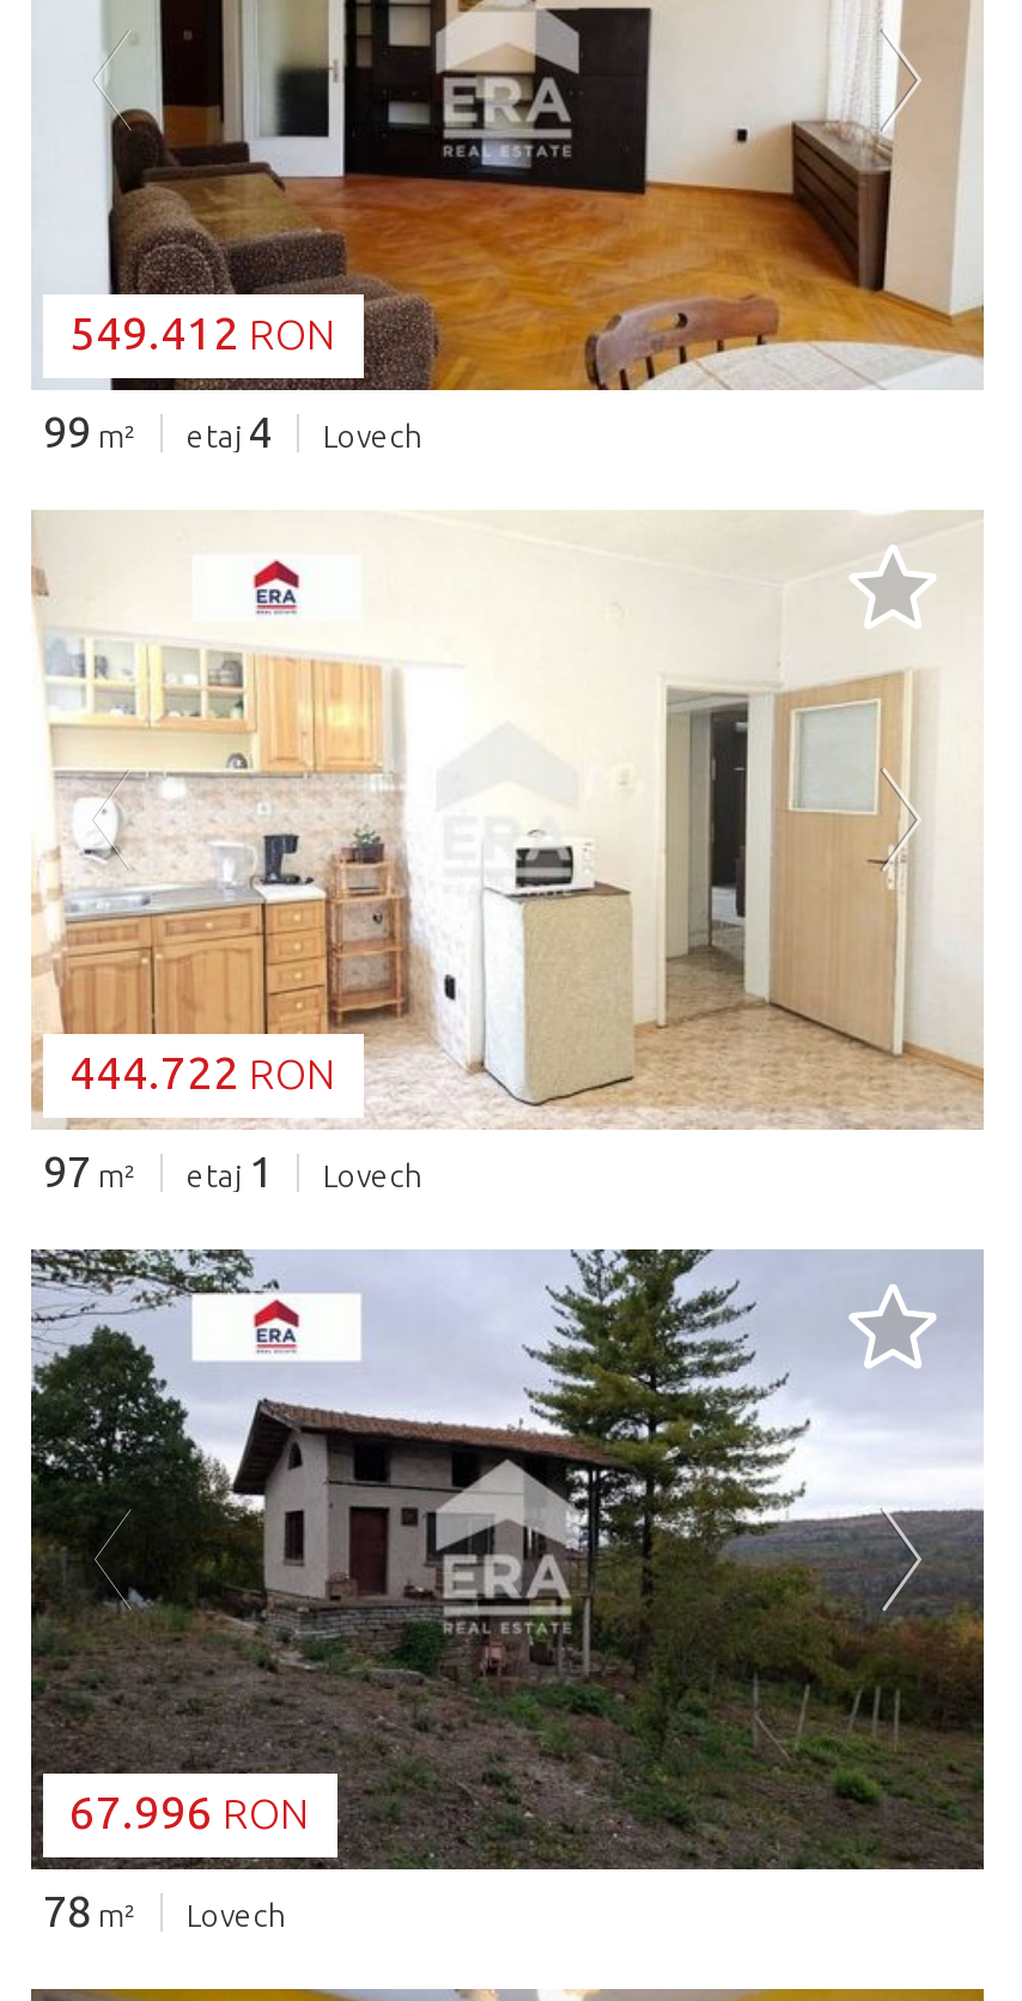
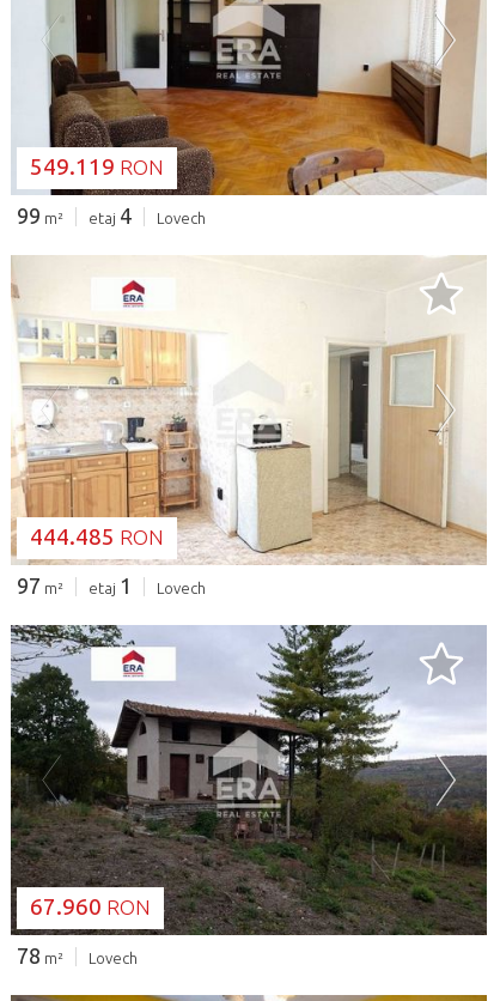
[69,307,337,359] 549.412 RON -> [30,153,164,180] 549.119 RON
[69,1045,337,1098] 444.722 RON -> [30,523,164,549] 444.485 RON
[69,1784,311,1837] 67.996 RON -> [30,893,151,919] 67.960 RON

